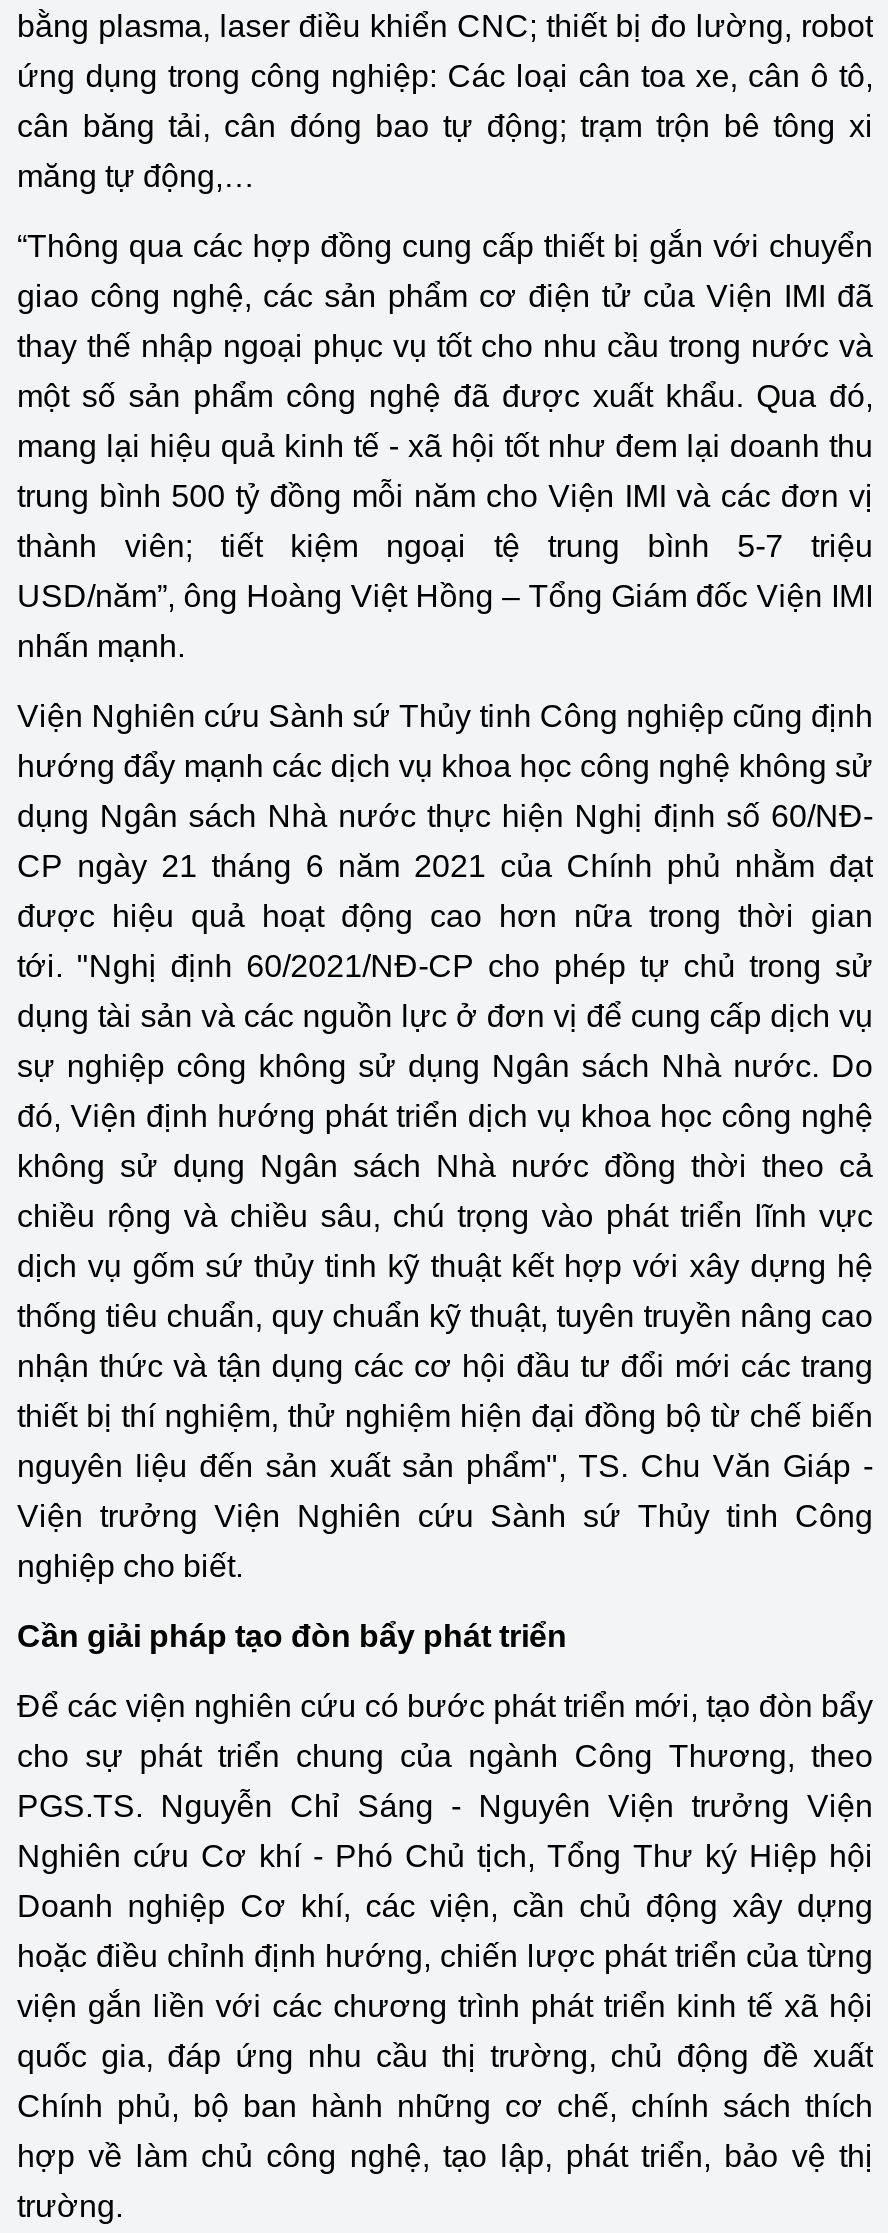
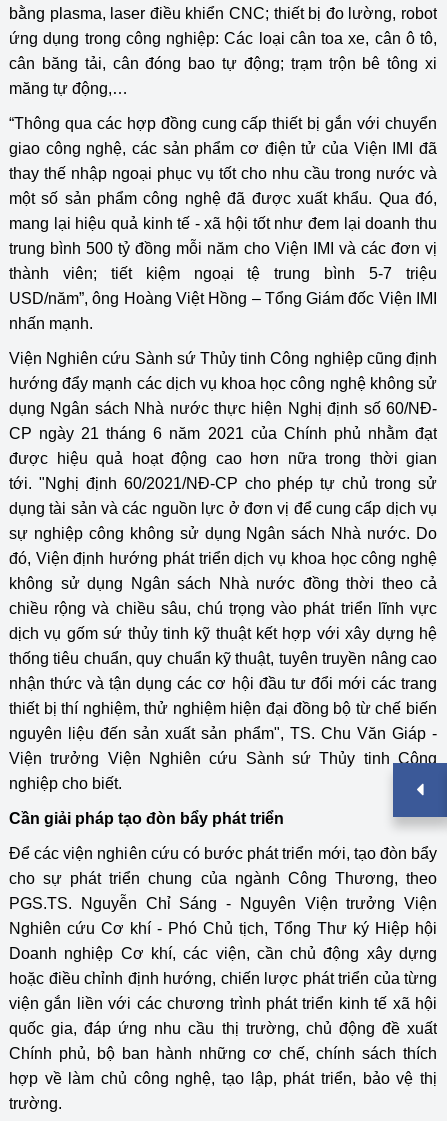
none -> [391,762,444,829] [image]

